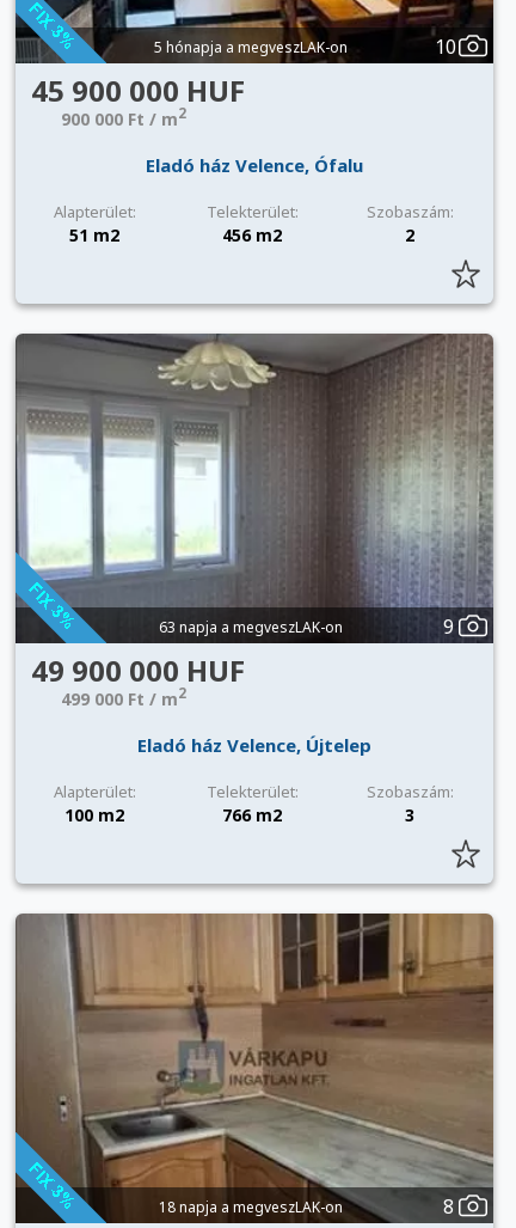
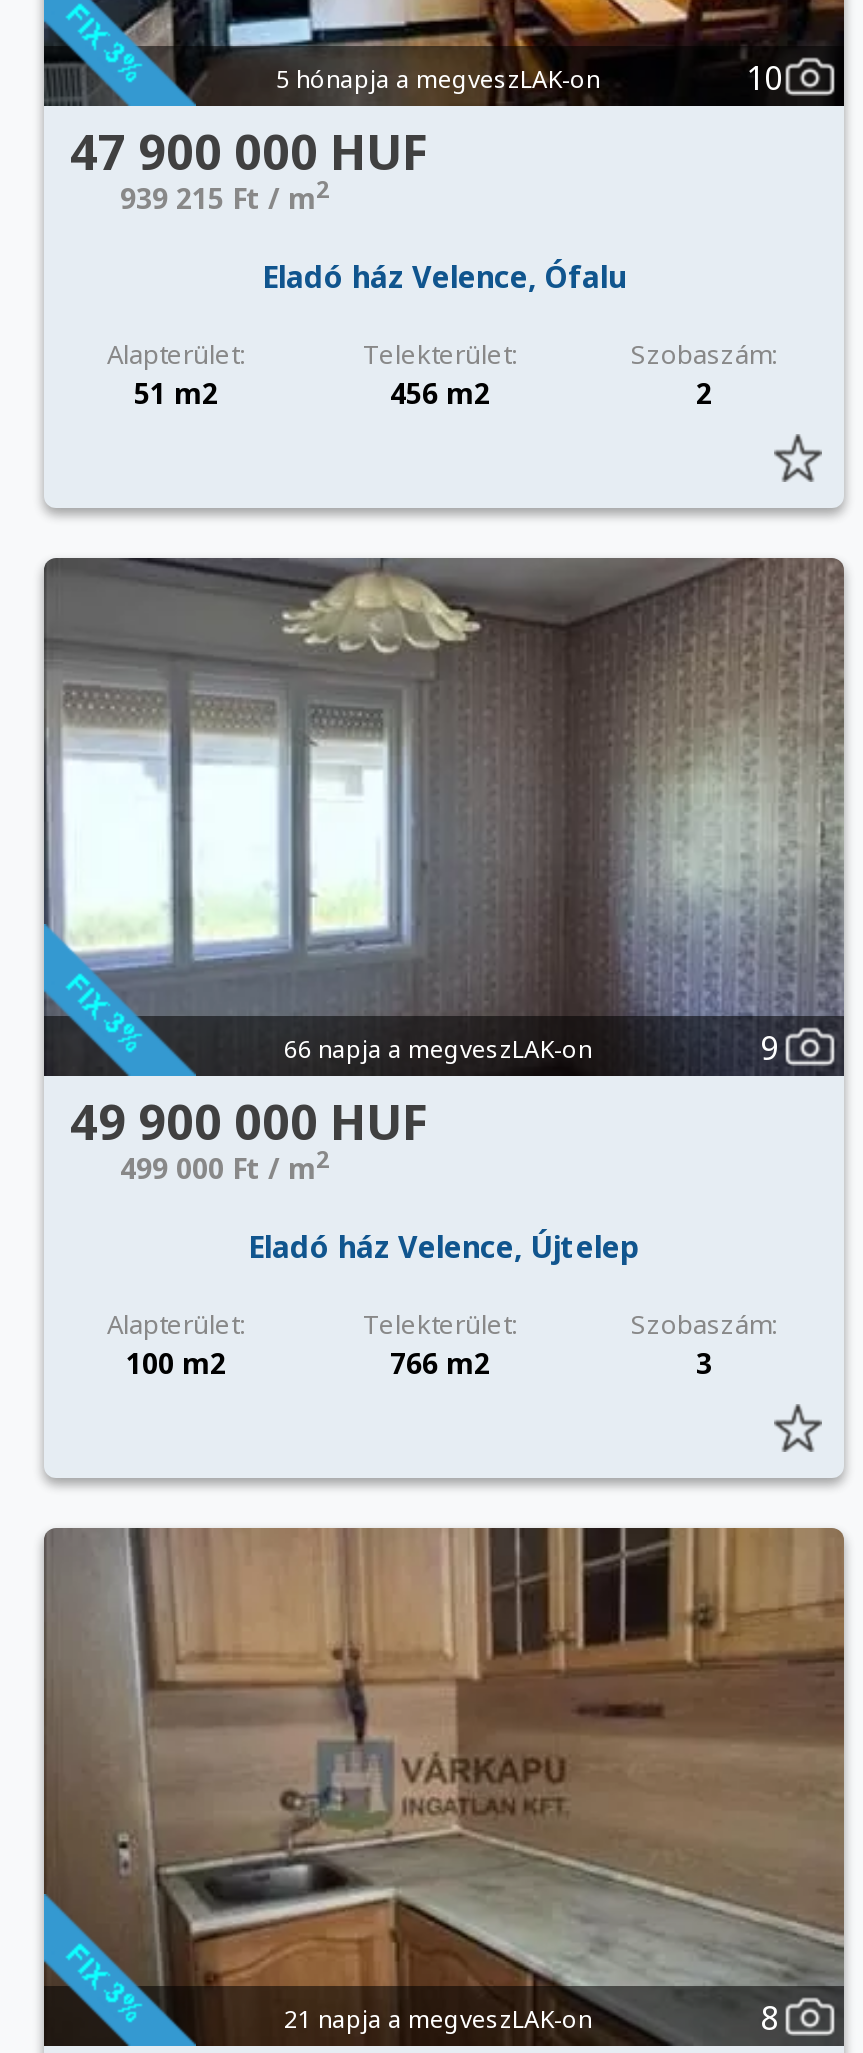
[31,71,245,110] 45 900 000 HUF -> [70,119,428,185] 47 900 000 HUF
[61,105,186,130] 900 000 Ft / m2 -> [120,175,330,218] 939 215 Ft / m2
[159,617,343,638] 63 napja a megveszLAK-on -> [284,1033,592,1067] 66 napja a megveszLAK-on
[159,1197,343,1218] 18 napja a megveszLAK-on -> [284,2003,592,2037] 21 napja a megveszLAK-on

